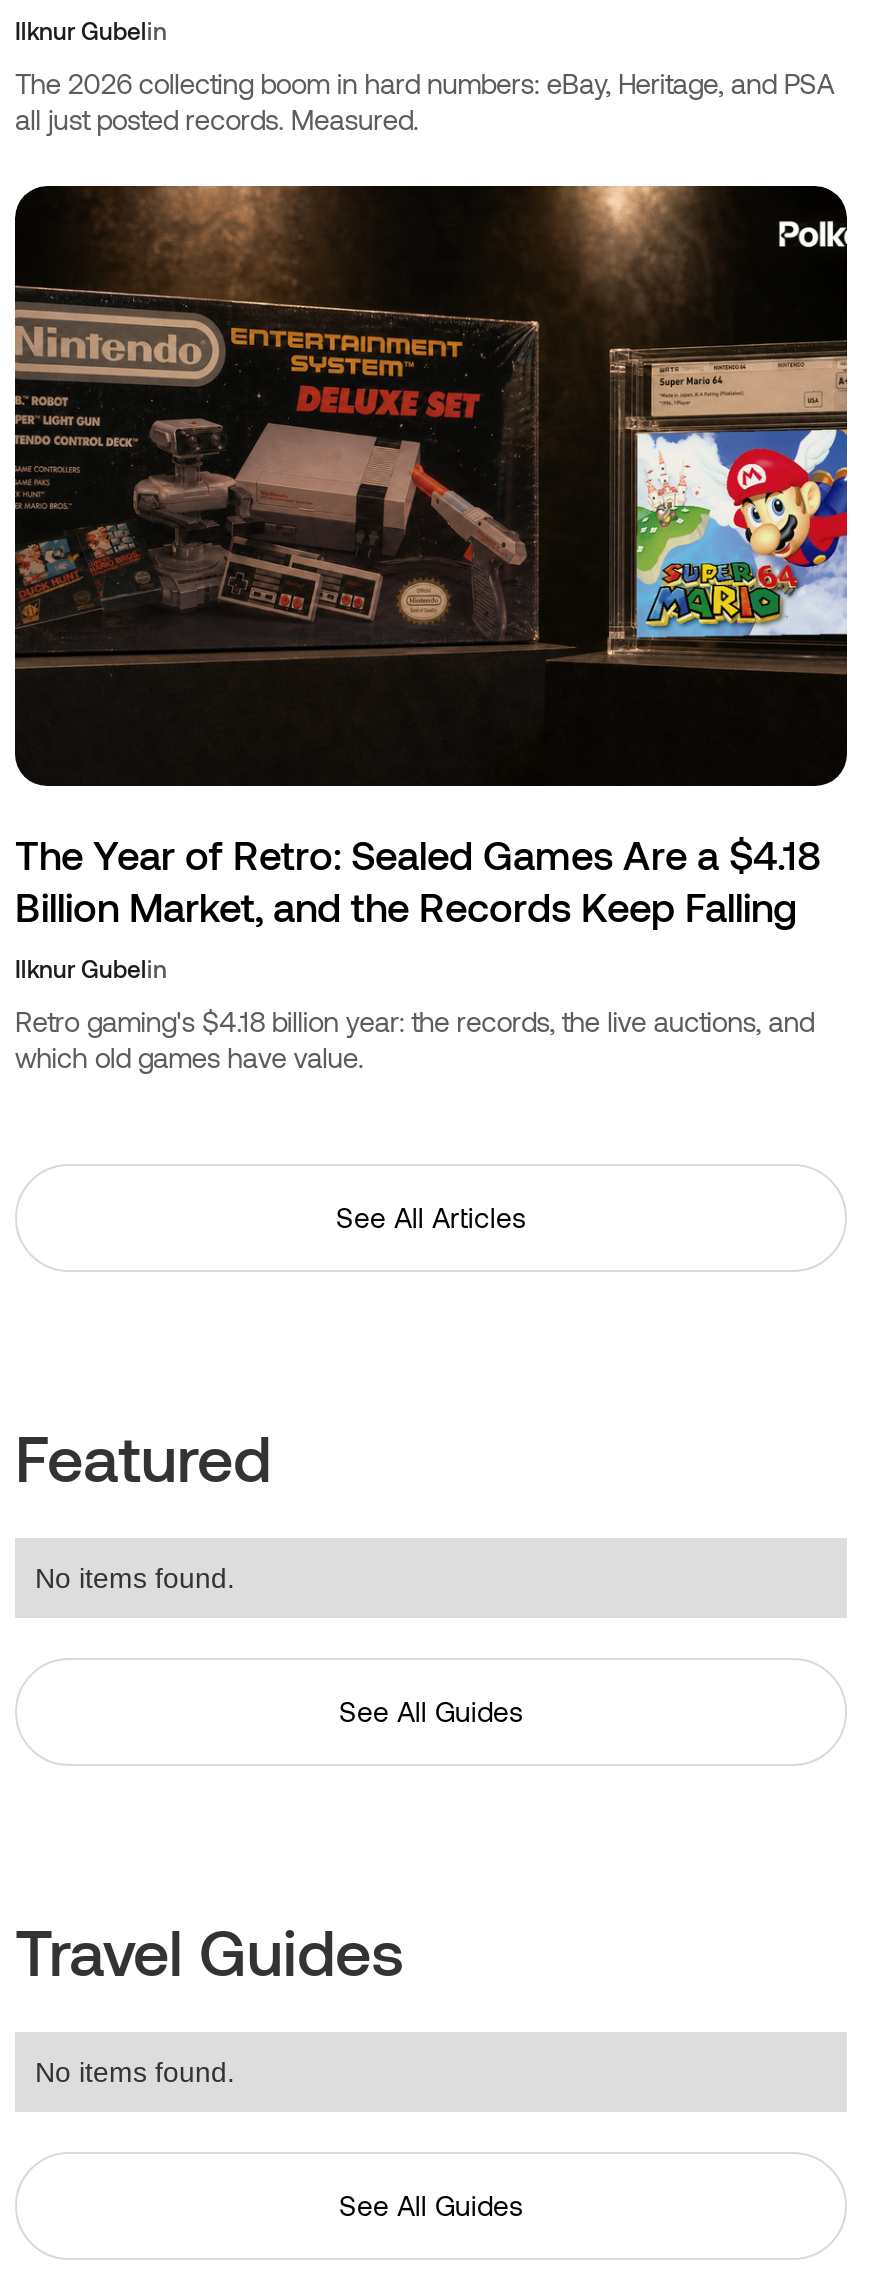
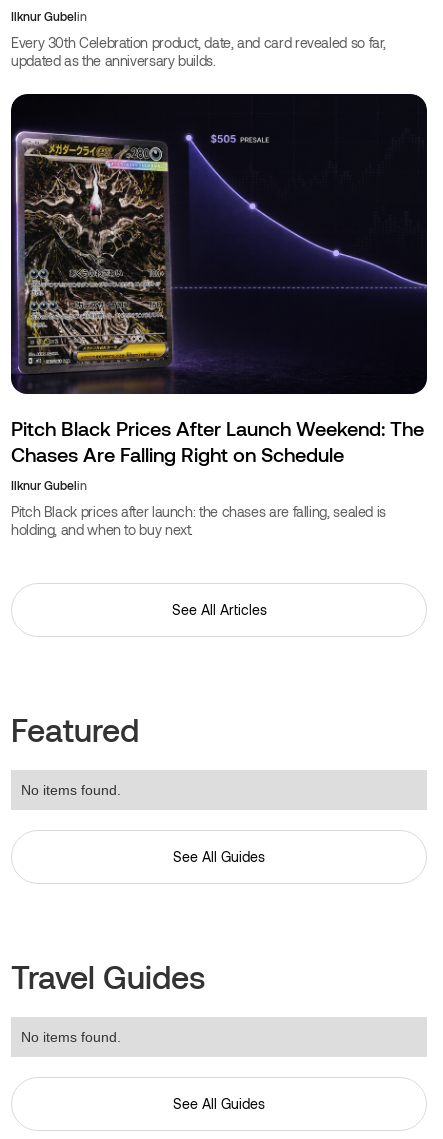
[15,66,834,136] The 2026 collecting boom in hard numbers: eBay, Heritage, and PSA | all just posted records. Measured. -> [11,34,386,69] Every 30th Celebration product, date, and card revealed so far, | updated as the anniversary builds.
[13,184,849,930] [image] | The Year of Retro: Sealed Games Are a $4.18 | Billion Market, and the Records Keep Falling -> [10,93,428,466] [image] | Pitch Black Prices After Launch Weekend: The | Chases Are Falling Right on Schedule
[15,1004,814,1074] Retro gaming's $4.18 billion year: the records, the live auctions, and | which old games have value. -> [11,503,386,538] Pitch Black prices after launch: the chases are falling, sealed is | holding, and when to buy next.

